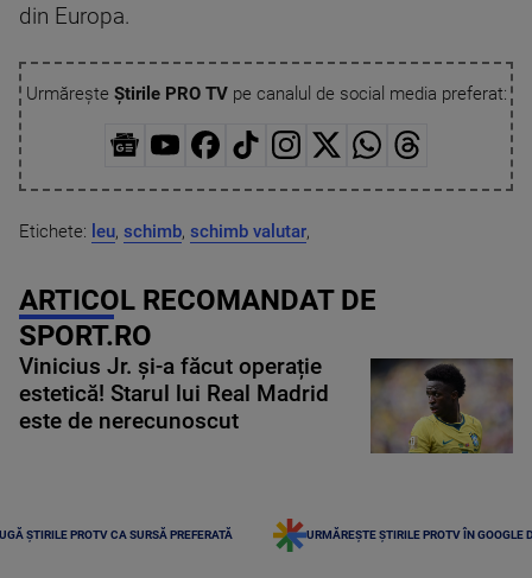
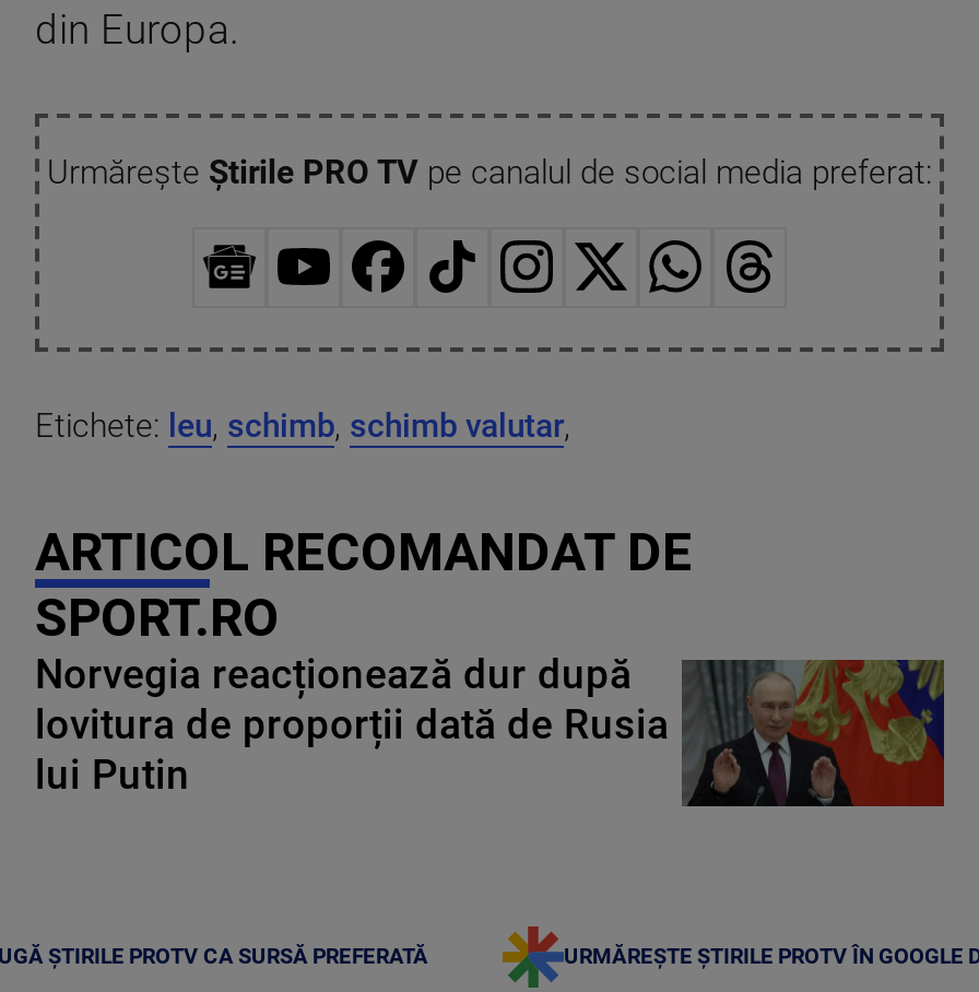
[19,353,514,455] [image] | Vinicius Jr. și-a făcut operație | estetică! Starul lui Real Madrid | este de nerecunoscut -> [35,650,946,811] [image] | Norvegia reacționează dur după | lovitura de proporții dată de Rusia | lui Putin

